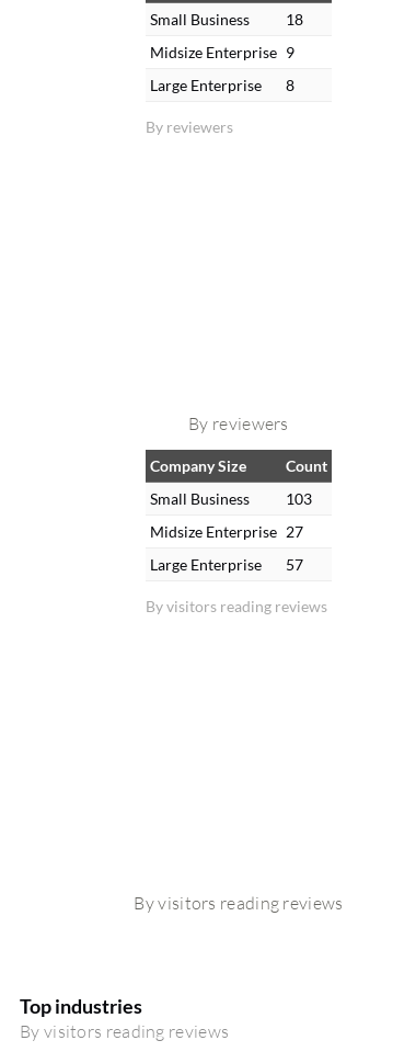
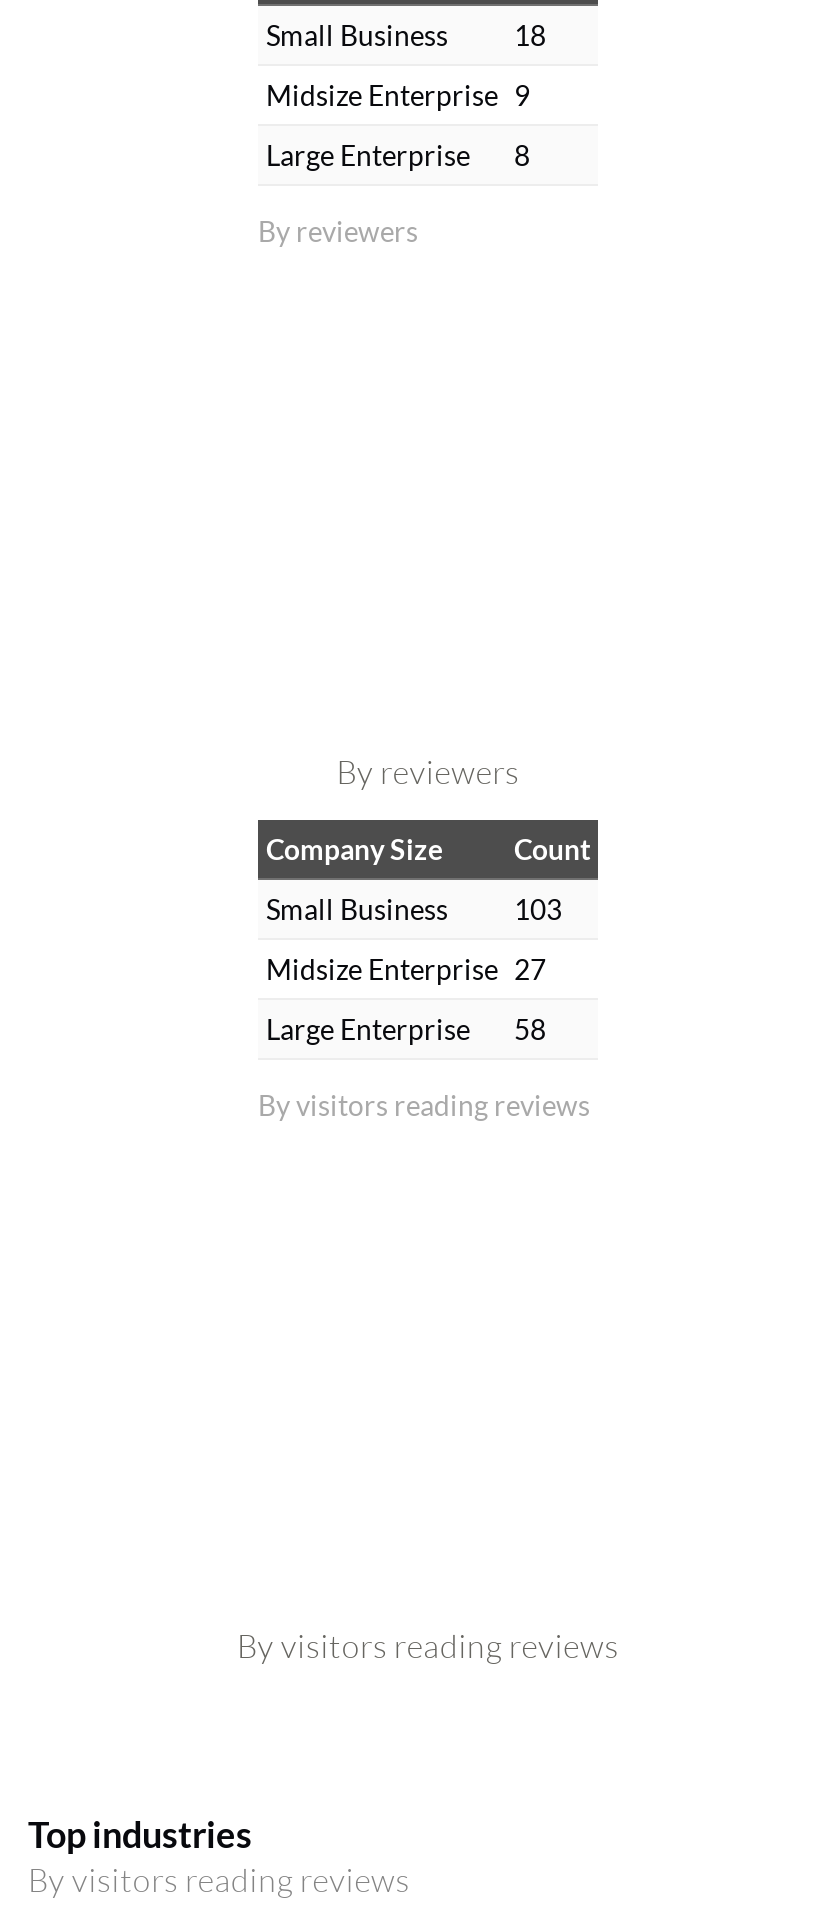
[150,555,303,574] Large Enterprise 57 -> [266,1012,546,1046] Large Enterprise 58

